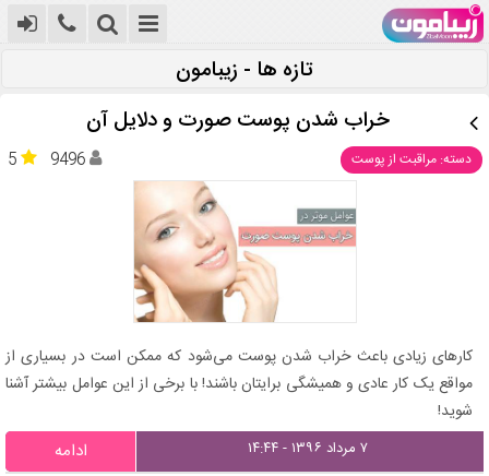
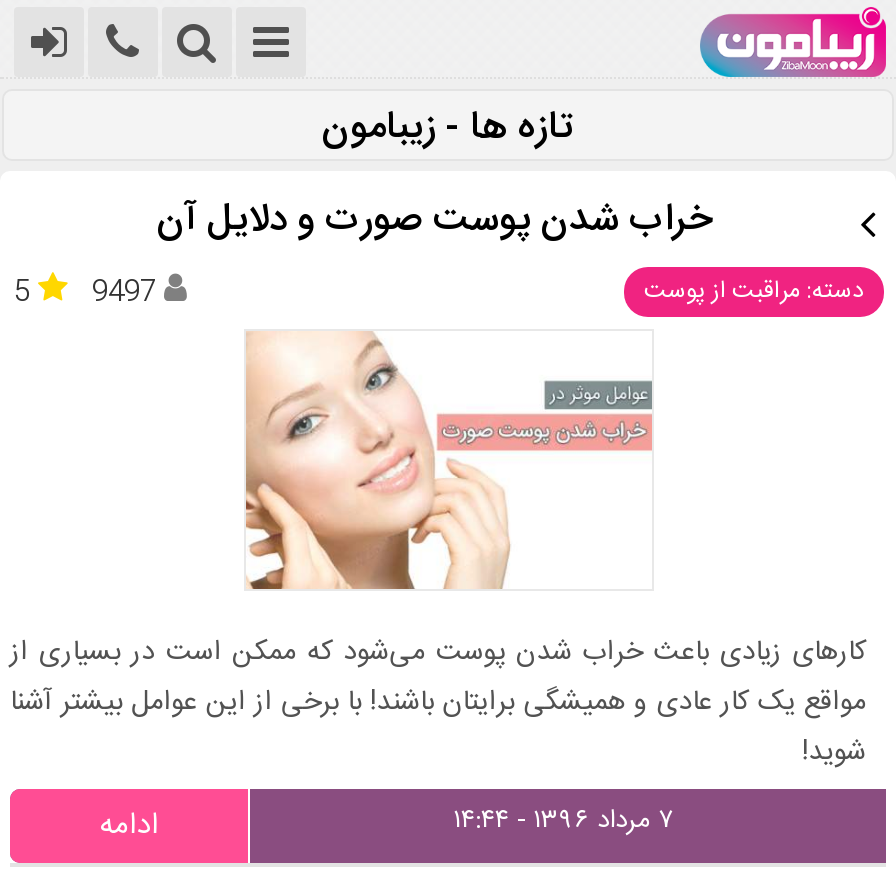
[8,147,85,174] 5 9496 -> [14,269,156,317] 5 9497

